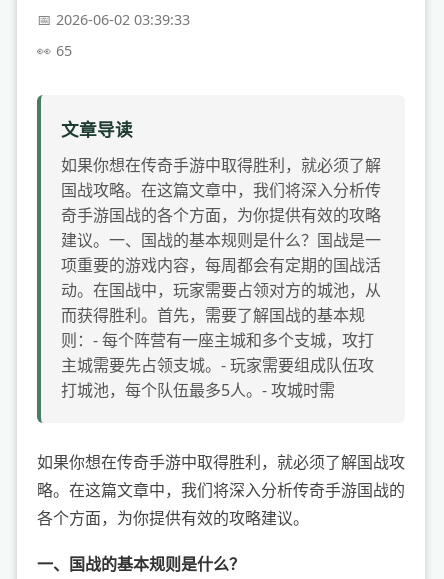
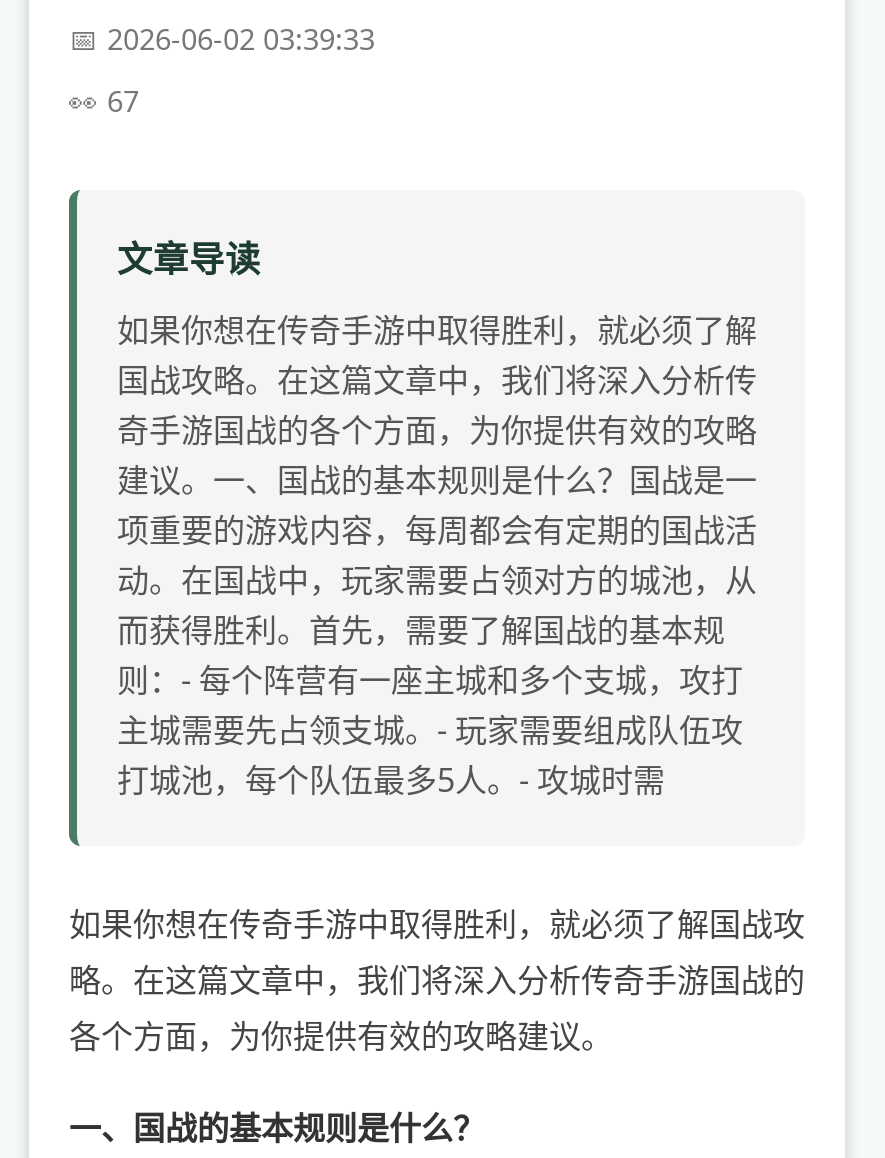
[56,41,72,60] 65 -> [107,82,139,120] 67

